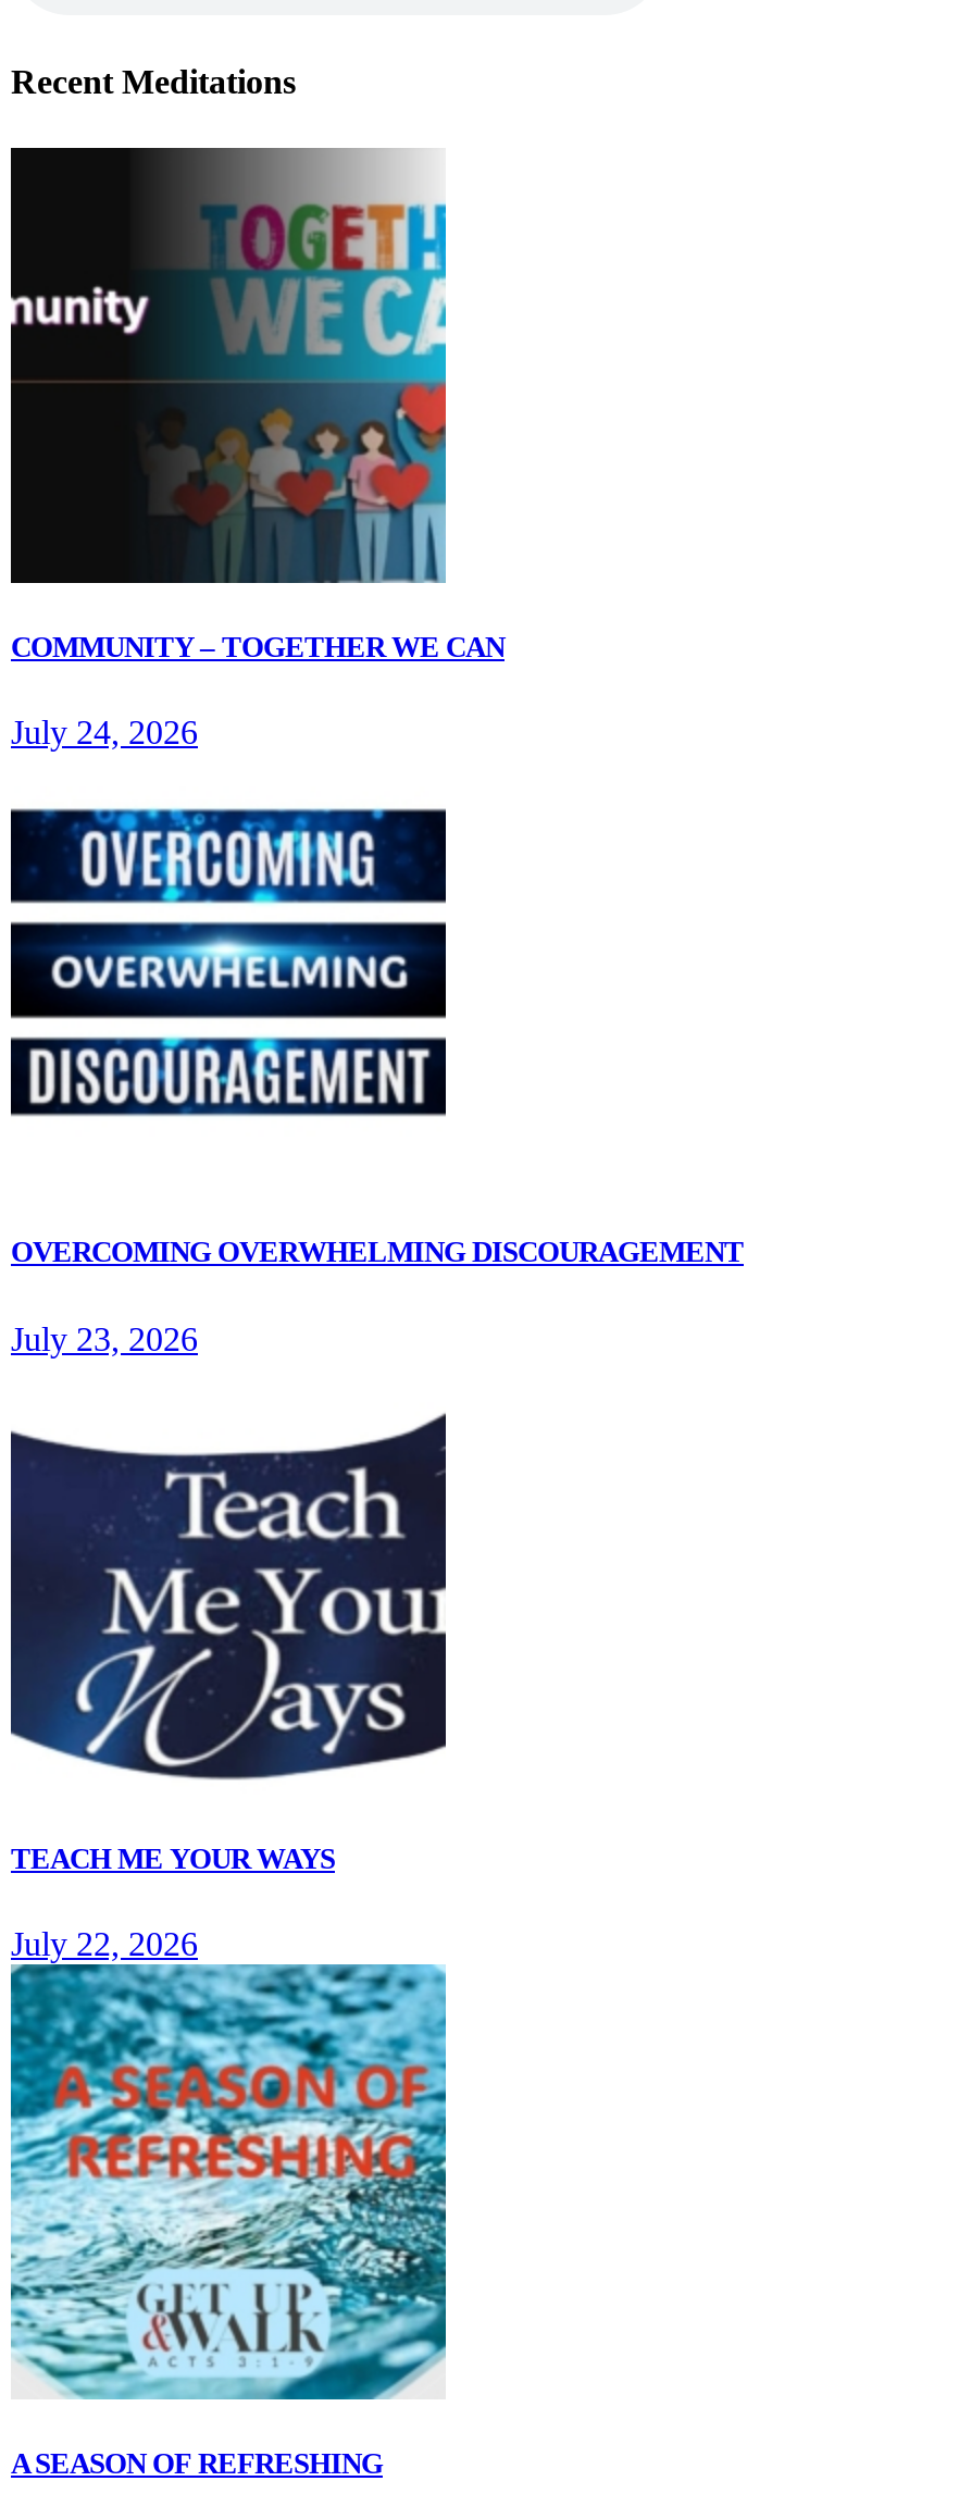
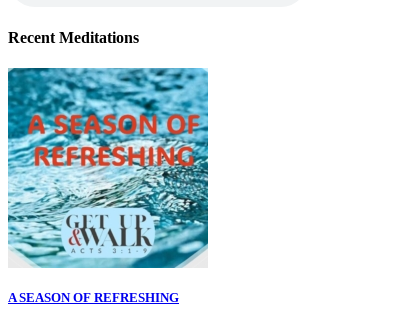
[9,146,505,751] [image] | COMMUNITY – TOGETHER WE CAN | July 24, 2026 -> none
[9,807,448,905] [image] -> none
[9,920,448,1020] [image] -> none
[9,1035,448,1118] [image] -> none
[11,1236,744,1357] OVERCOMING OVERWHELMING DISCOURAGEMENT | July 23, 2026 -> none
[9,1414,448,1962] [image] | TEACH ME YOUR WAYS | July 22, 2026 -> none

